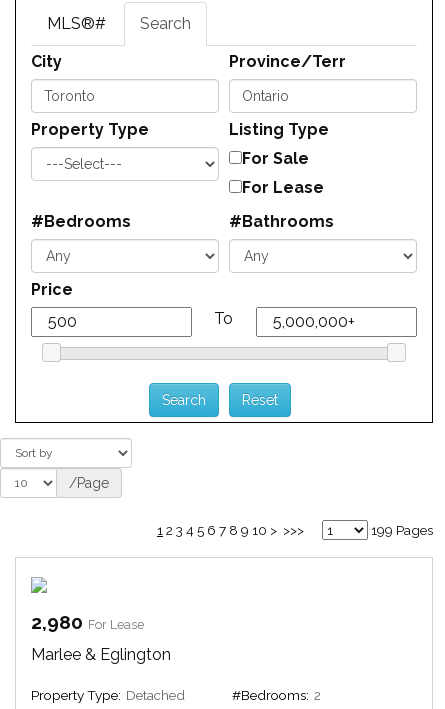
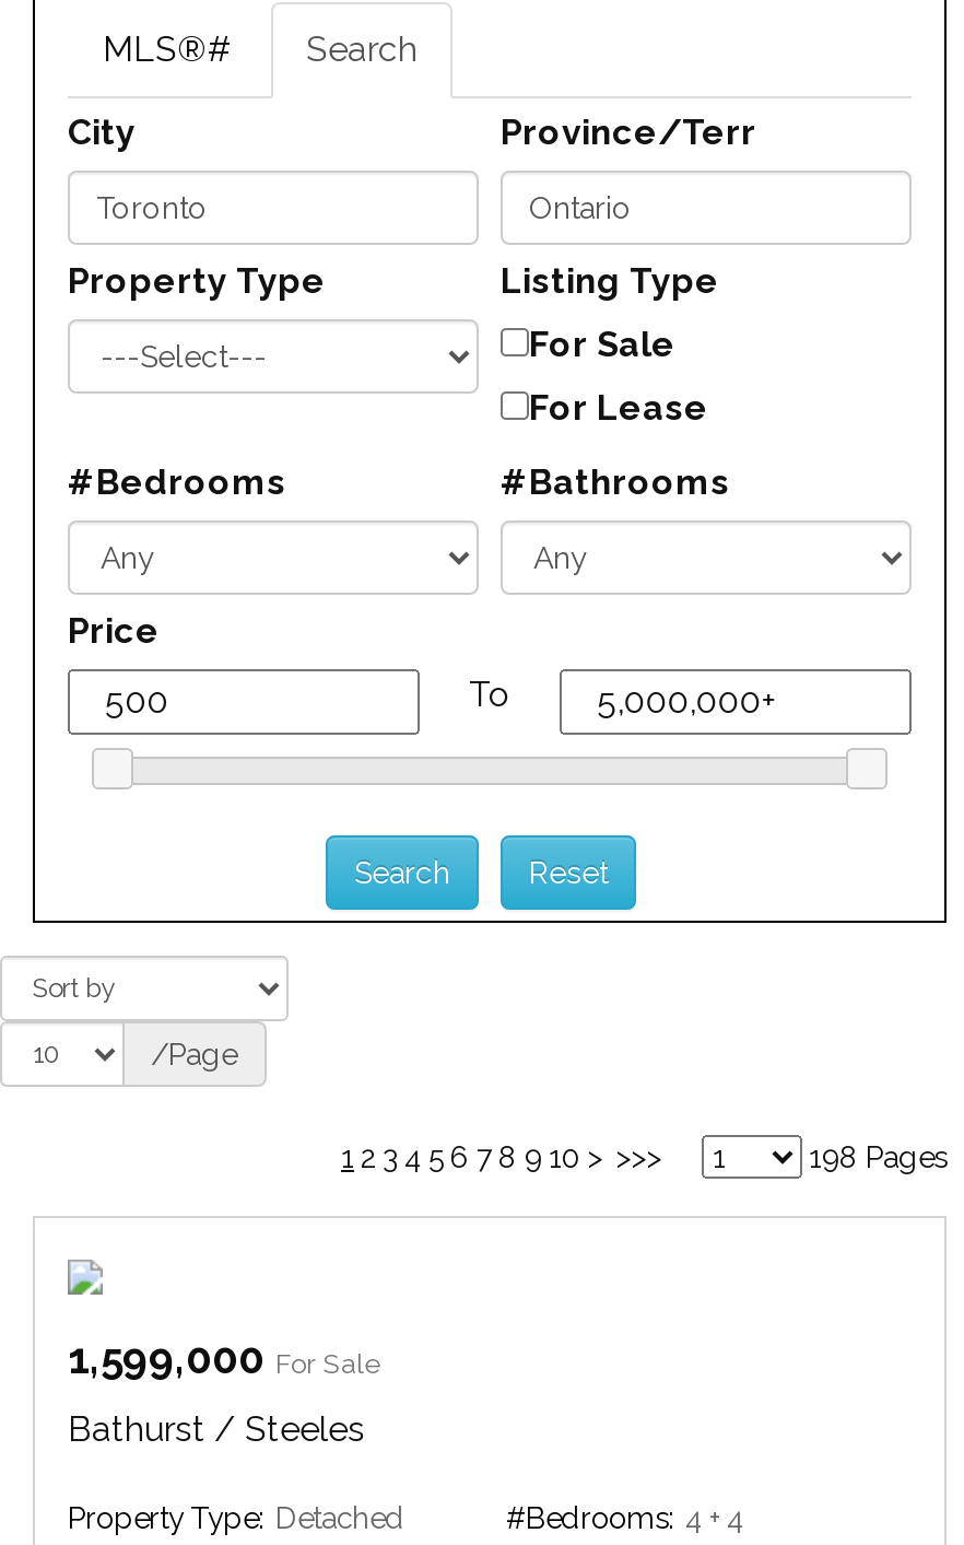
[368,521,433,537] 199 Pages -> [802,1138,947,1173] 198 Pages
[31,610,144,632] 2,980 For Lease -> [68,1333,380,1381] 1,599,000 For Sale
[31,644,171,663] Marlee & Eglington -> [68,1407,365,1449] Bathurst / Steeles
[231,686,320,702] #Bedrooms: 2 -> [506,1499,744,1534] #Bedrooms: 4 + 4

